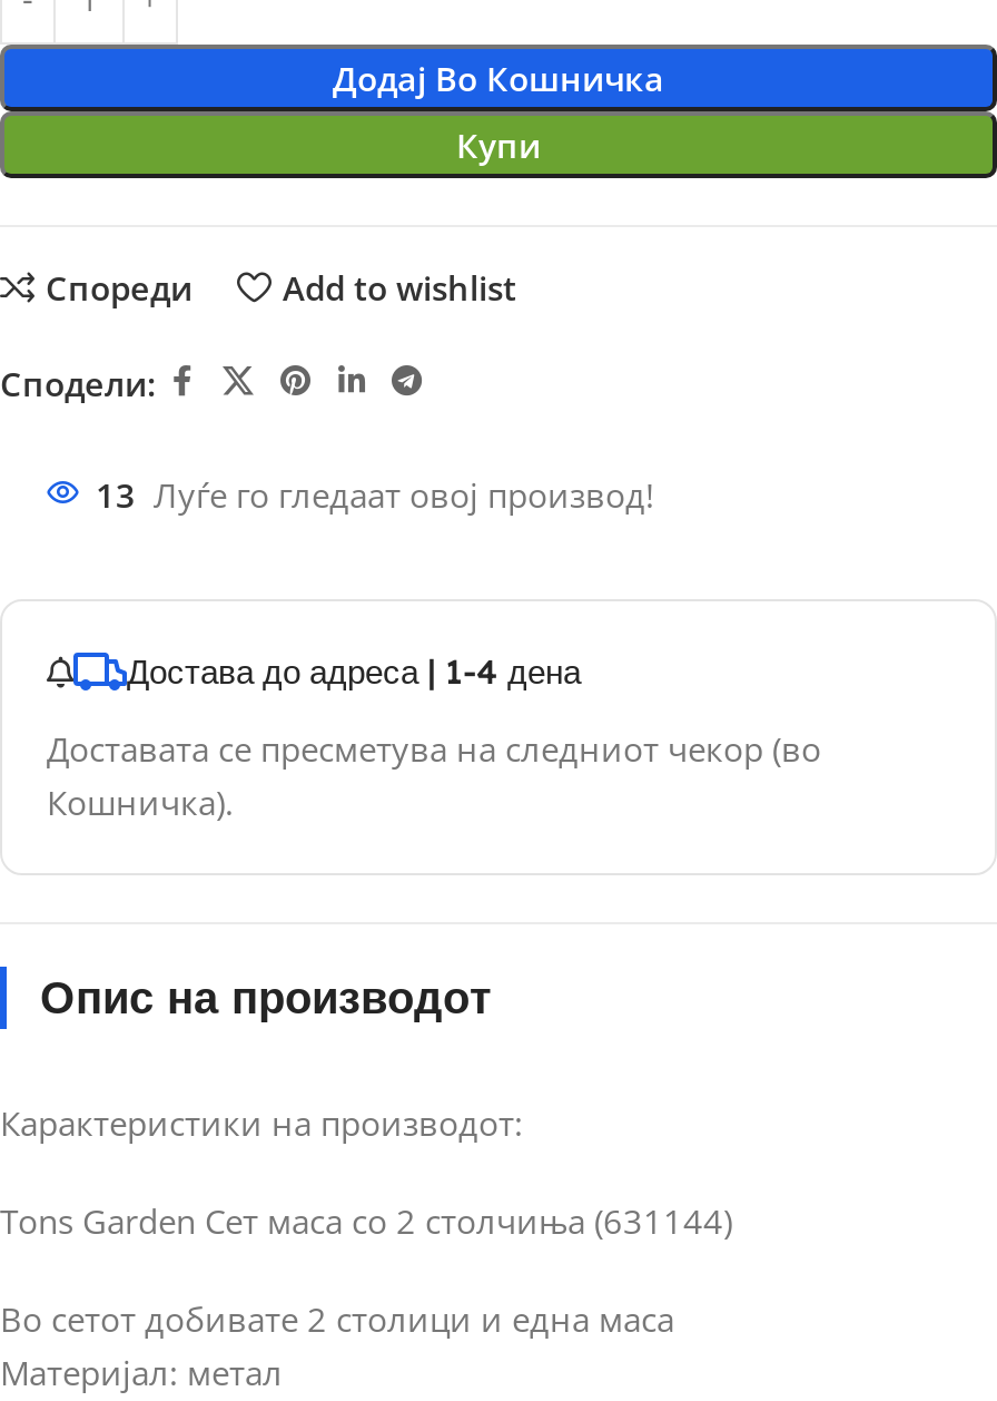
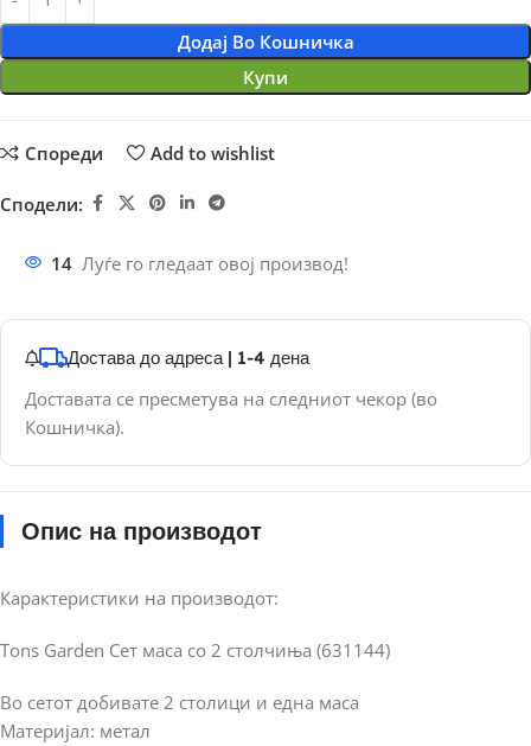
[96,473,654,518] 13 Луѓе го гледаат овој производ! -> [51,252,348,276] 14 Луѓе го гледаат овој производ!

